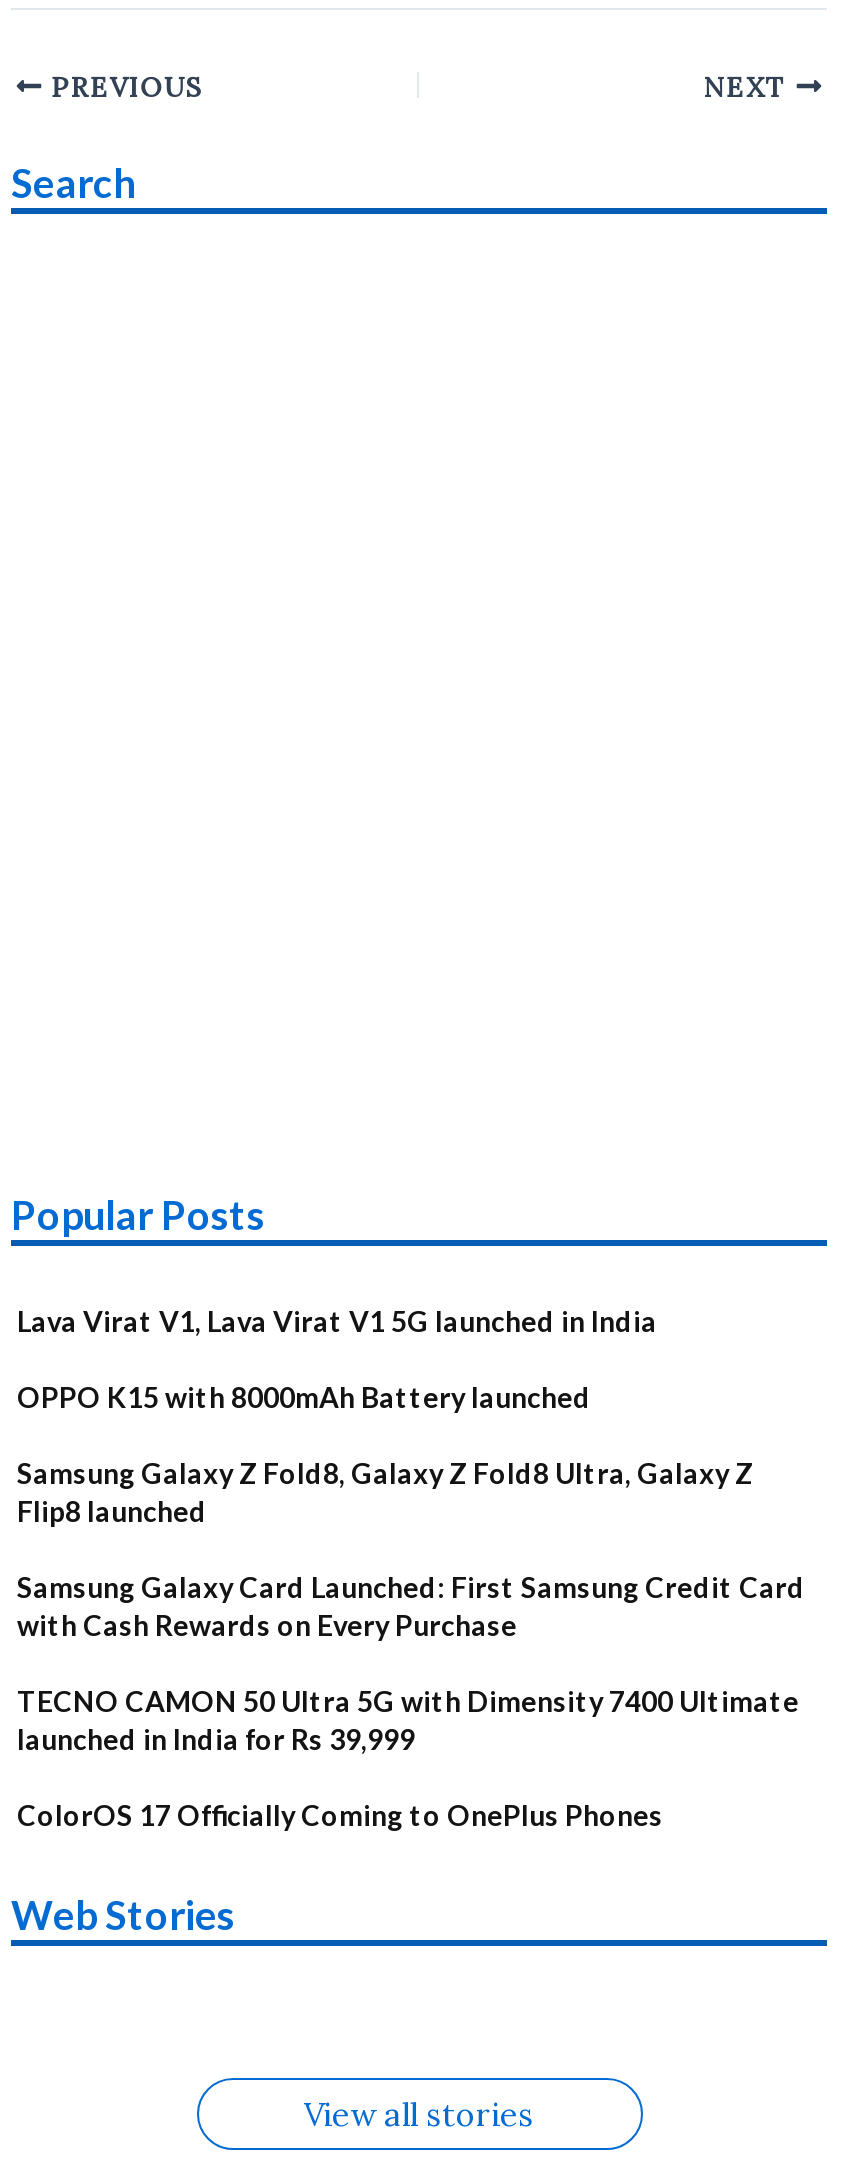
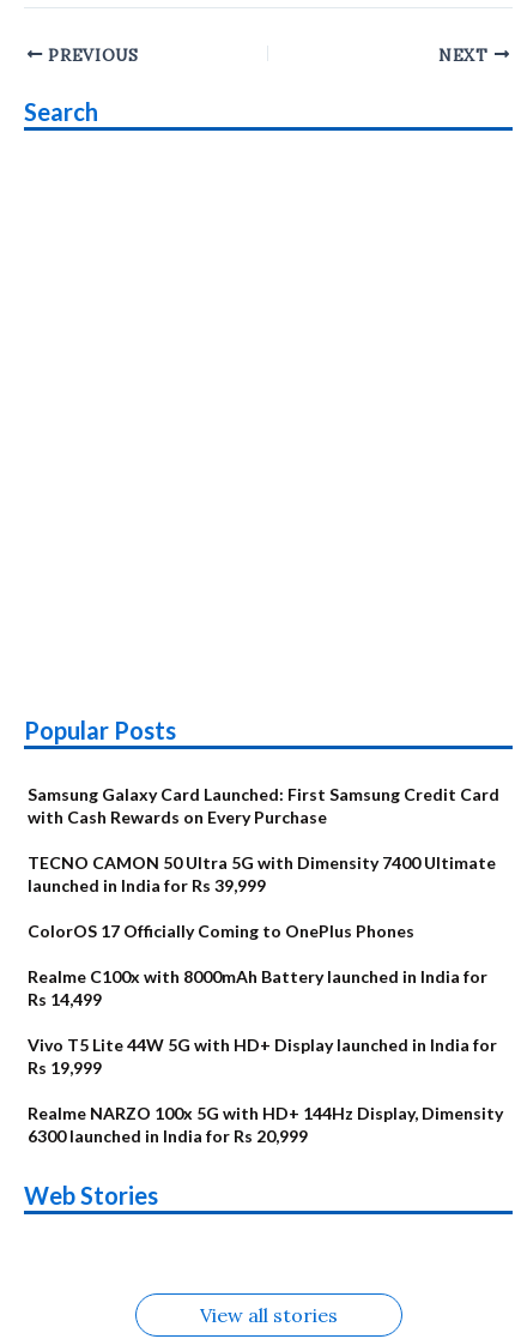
[17,1305,753,1529] Lava Virat V1, Lava Virat V1 5G launched in India | OPPO K15 with 8000mAh Battery launched | Samsung Galaxy Z Fold8, Galaxy Z Fold8 Ultra, Galaxy Z | Flip8 launched -> none
moved [17,1571,805,1833] -> [28,784,499,941]: Samsung Galaxy Card Launched: First Samsung Credit Card | with Cash Rewards on Every Purchase | TECNO CAMON 50 Ultra 5G with Dimensity 7400 Ultimate | launched in India for Rs 39,999 | ColorOS 17 Officially Coming to OnePlus Phones
none -> [28,967,503,1146] Realme C100x with 8000mAh Battery launched in India for | Rs 14,499 | Vivo T5 Lite 44W 5G with HD+ Display launched in India for | Rs 19,999 | Realme NARZO 100x 5G with HD+ 144Hz Display, Dimensity | 6300 launched in India for Rs 20,999

